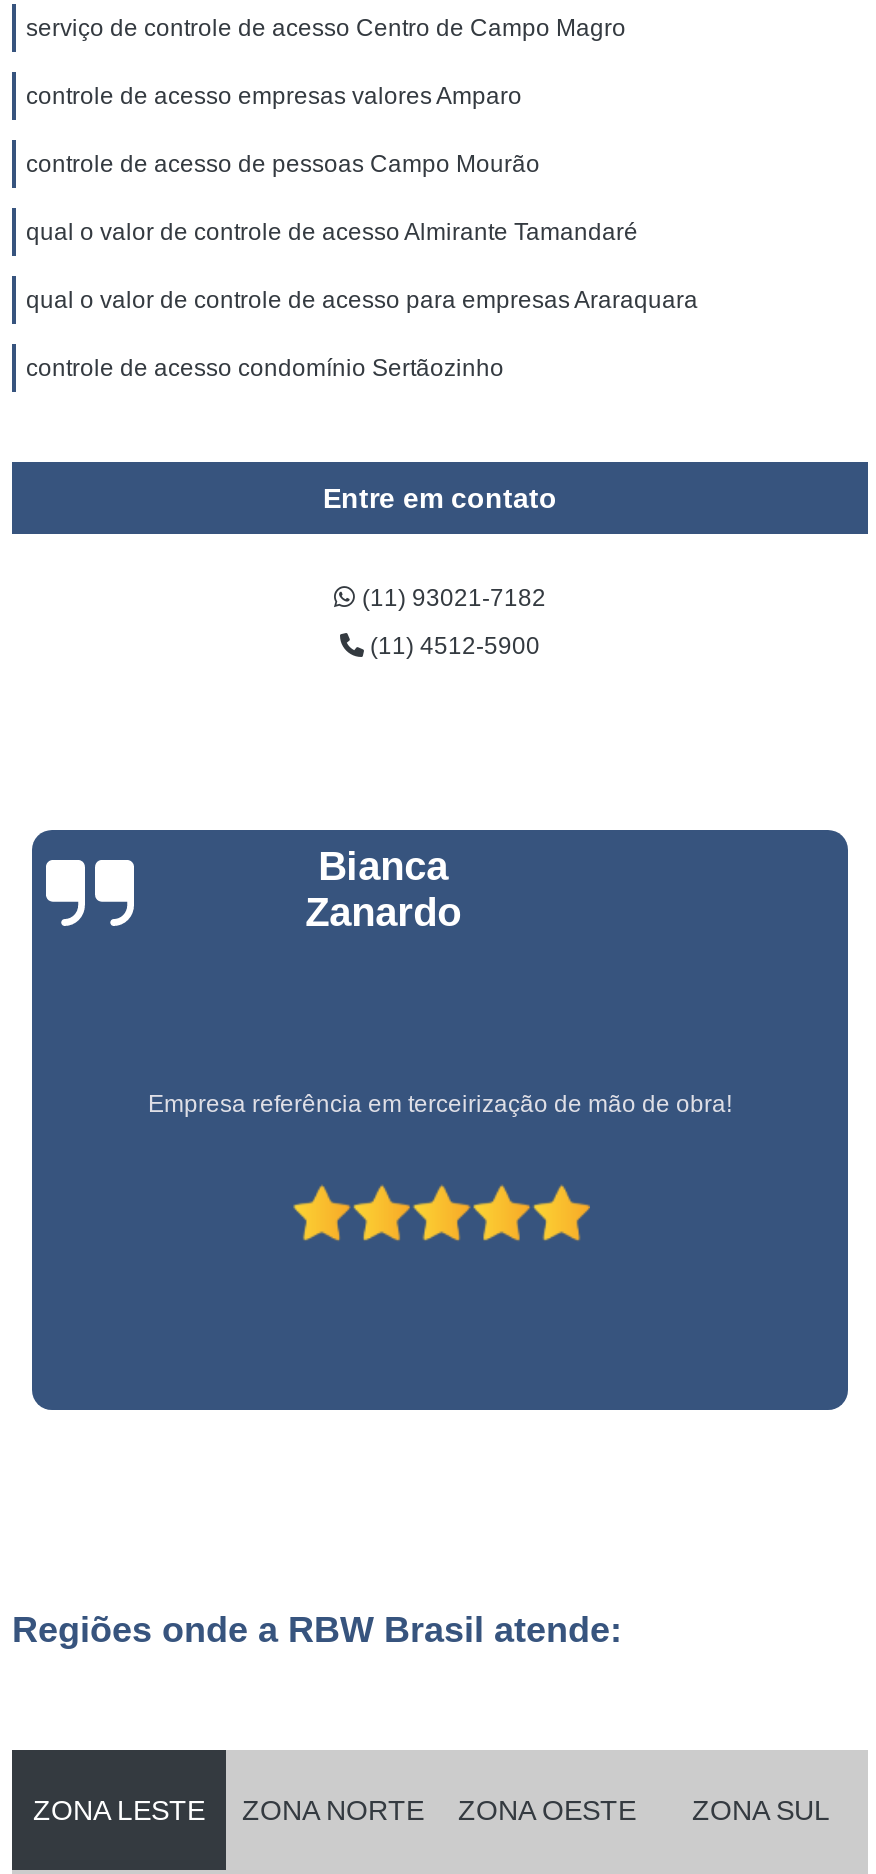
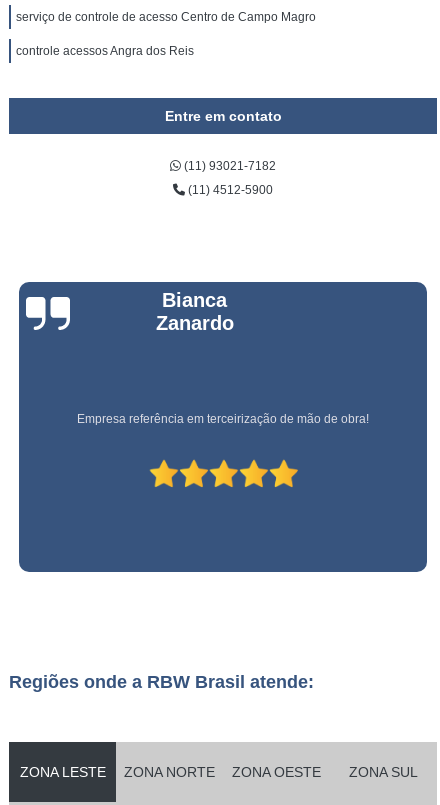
[26,82,698,382] controle de acesso empresas valores Amparo | controle de acesso de pessoas Campo Mourão | qual o valor de controle de acesso Almirante Tamandaré | qual o valor de controle de acesso para empresas Araraquara | controle de acesso condomínio Sertãozinho -> [16,44,194,58] controle acessos Angra dos Reis

